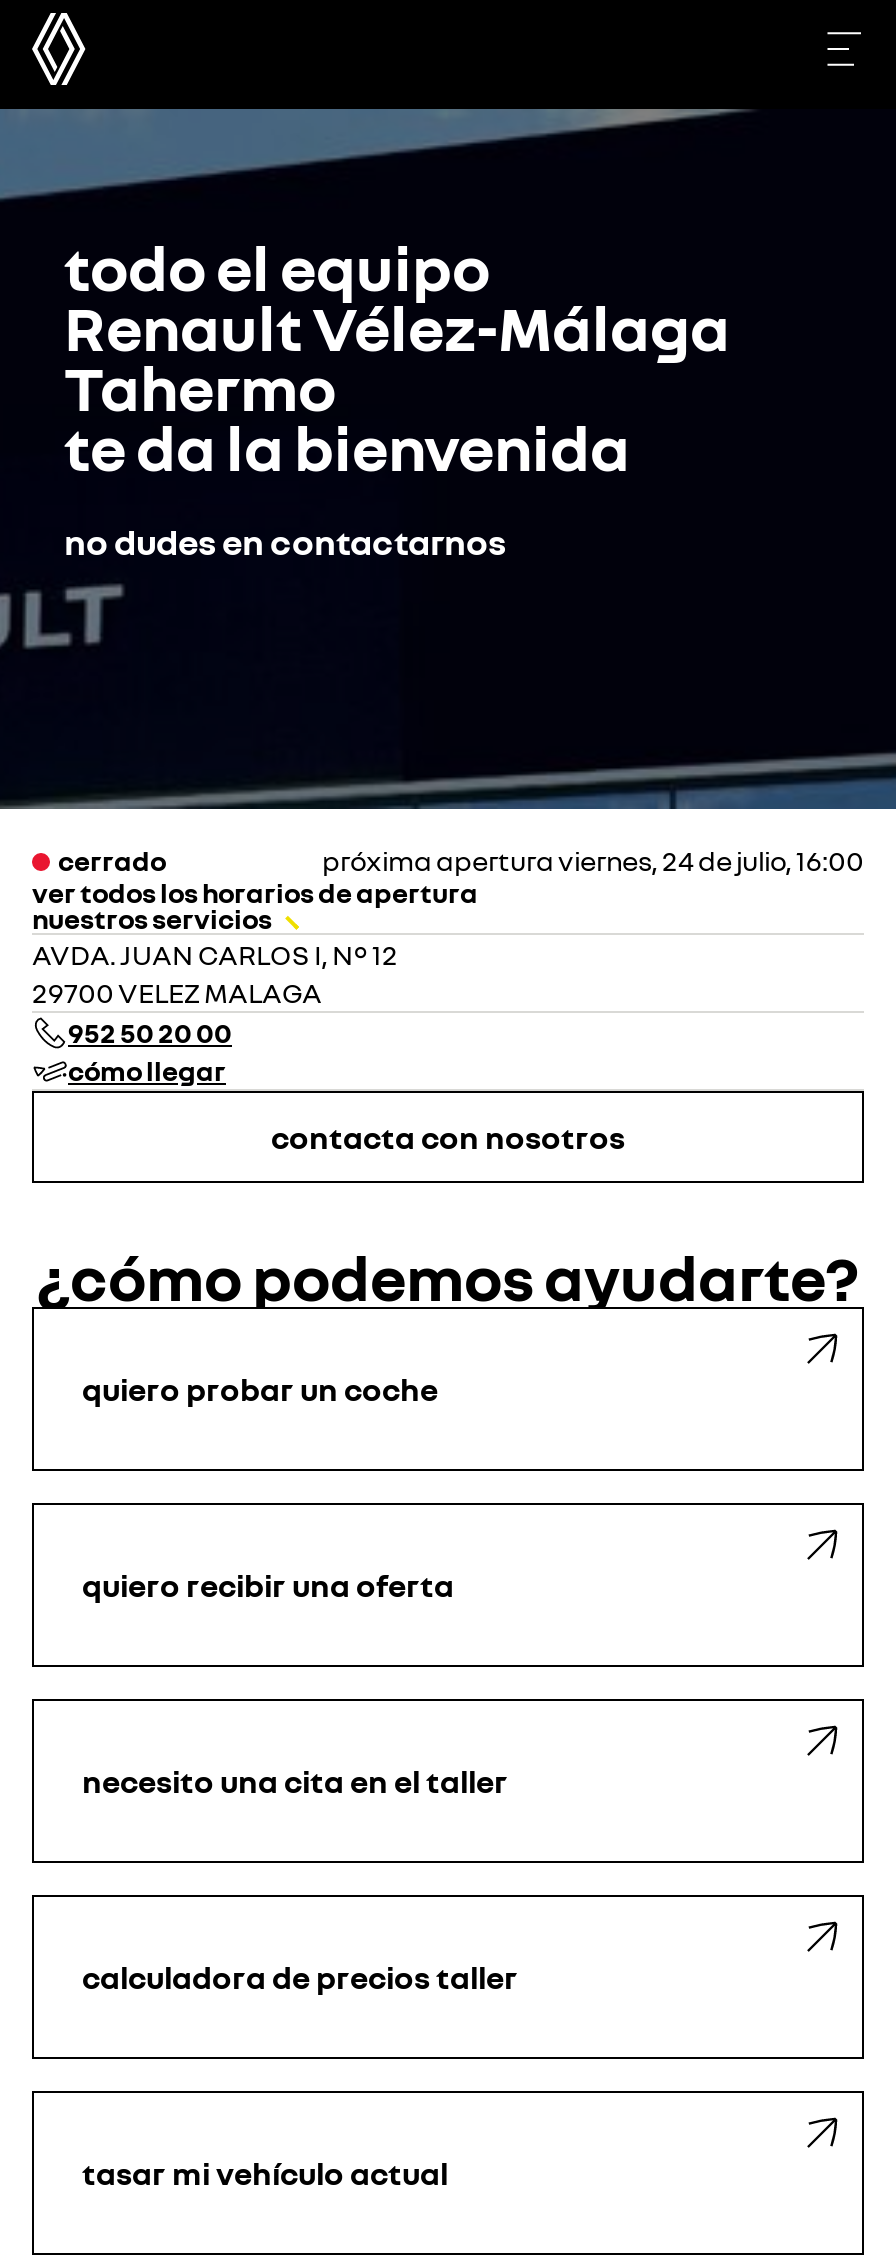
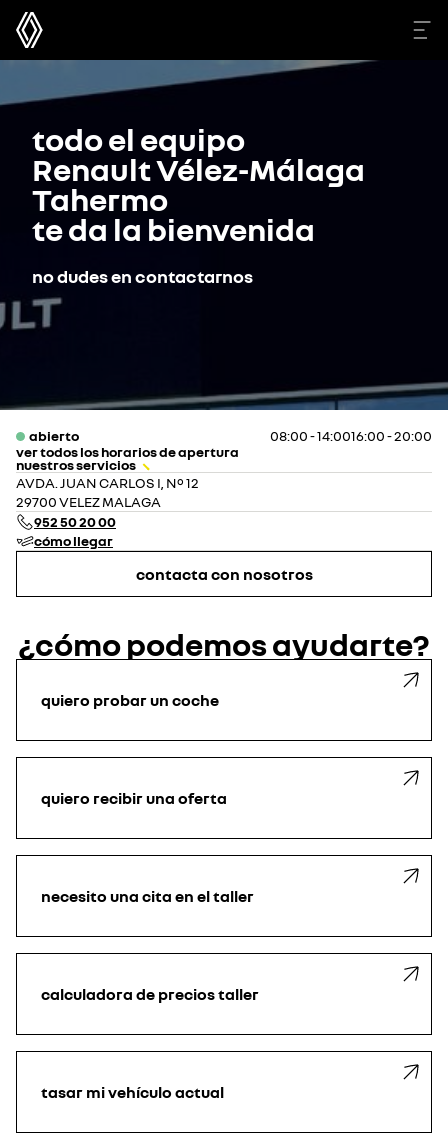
[58,843,864,877] cerrado | próxima apertura viernes, 24 de julio, 16:00 -> [29,427,432,444] abierto | 08:00 - 14:0016:00 - 20:00

